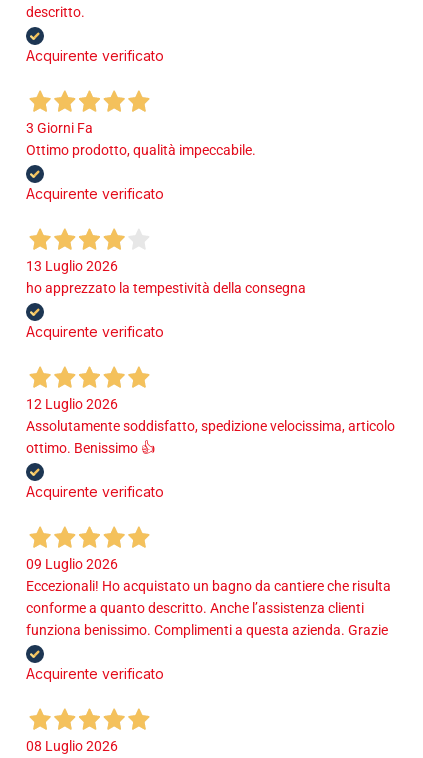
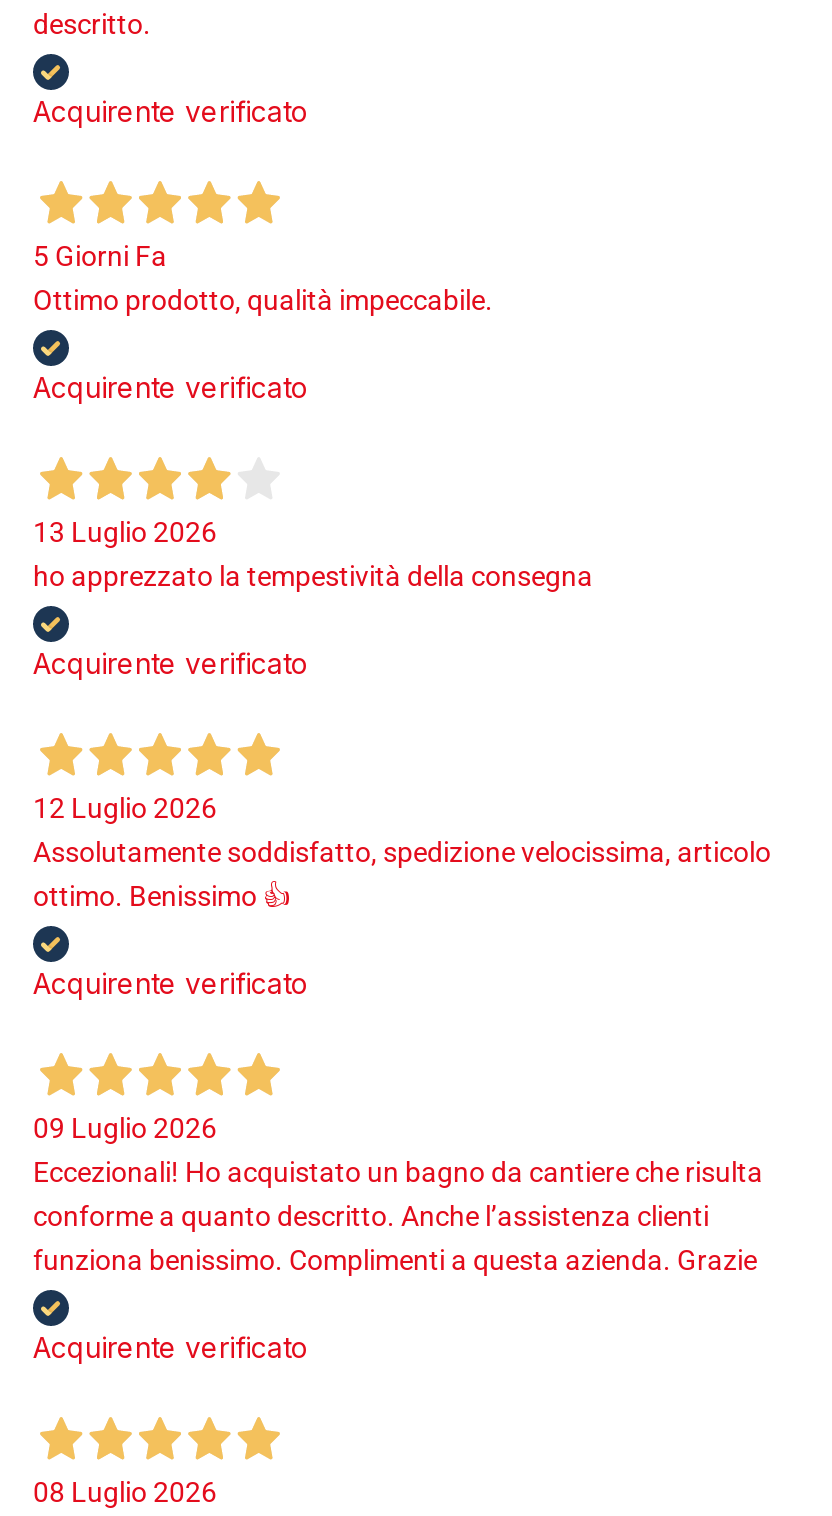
[26,120,93,136] 3 Giorni Fa -> [33,241,167,273] 5 Giorni Fa

